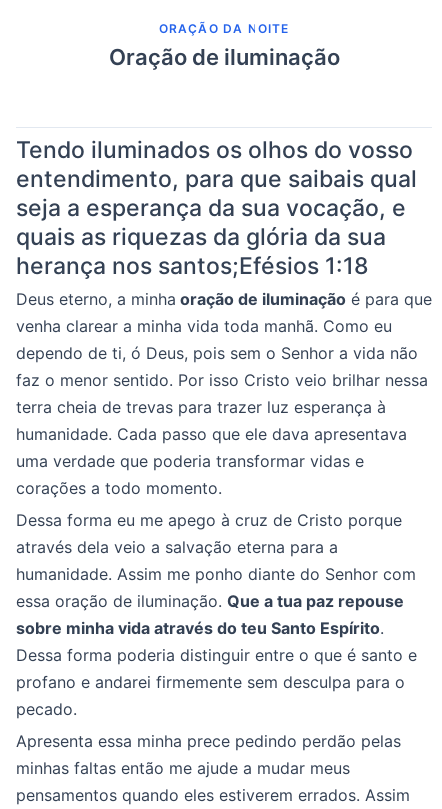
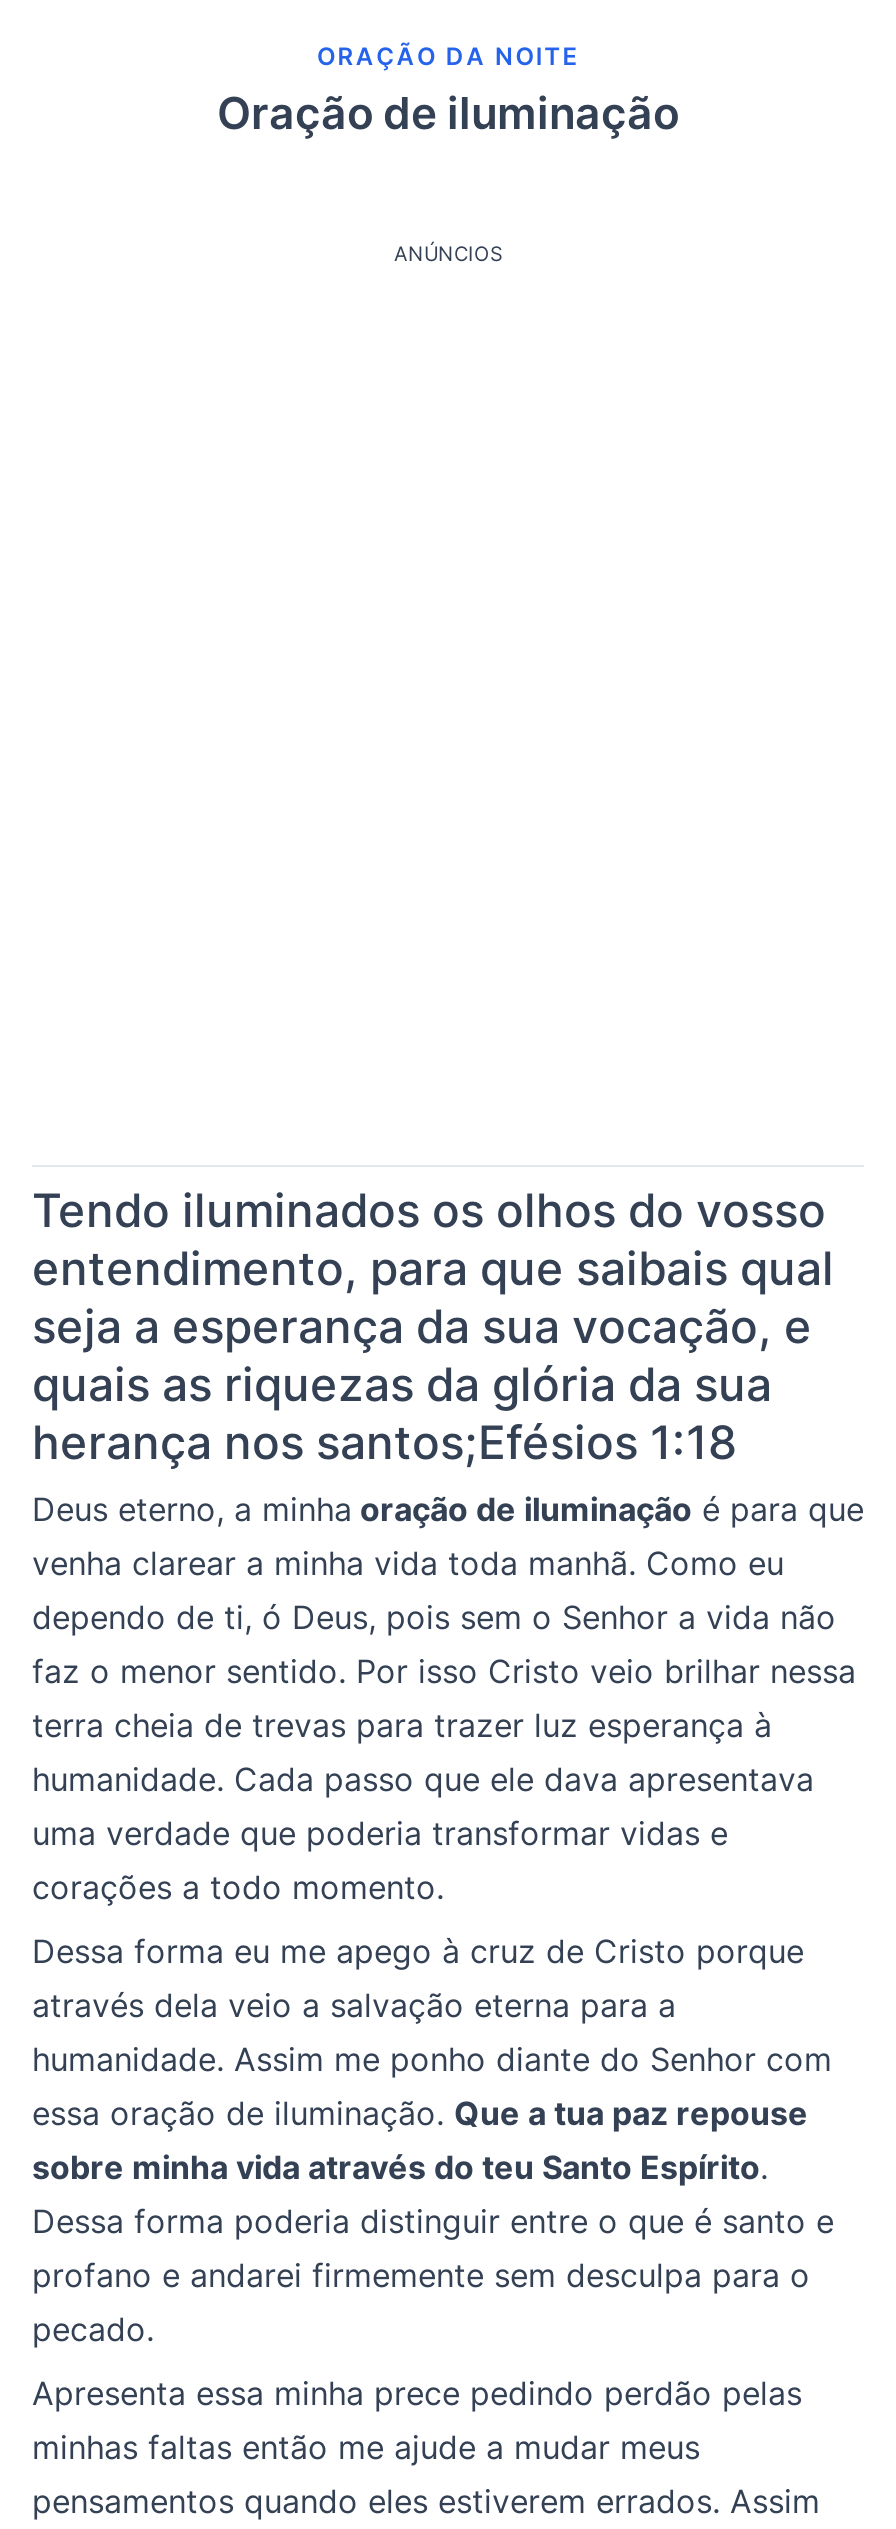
none -> [394,241,502,265] ANÚNCIOS

